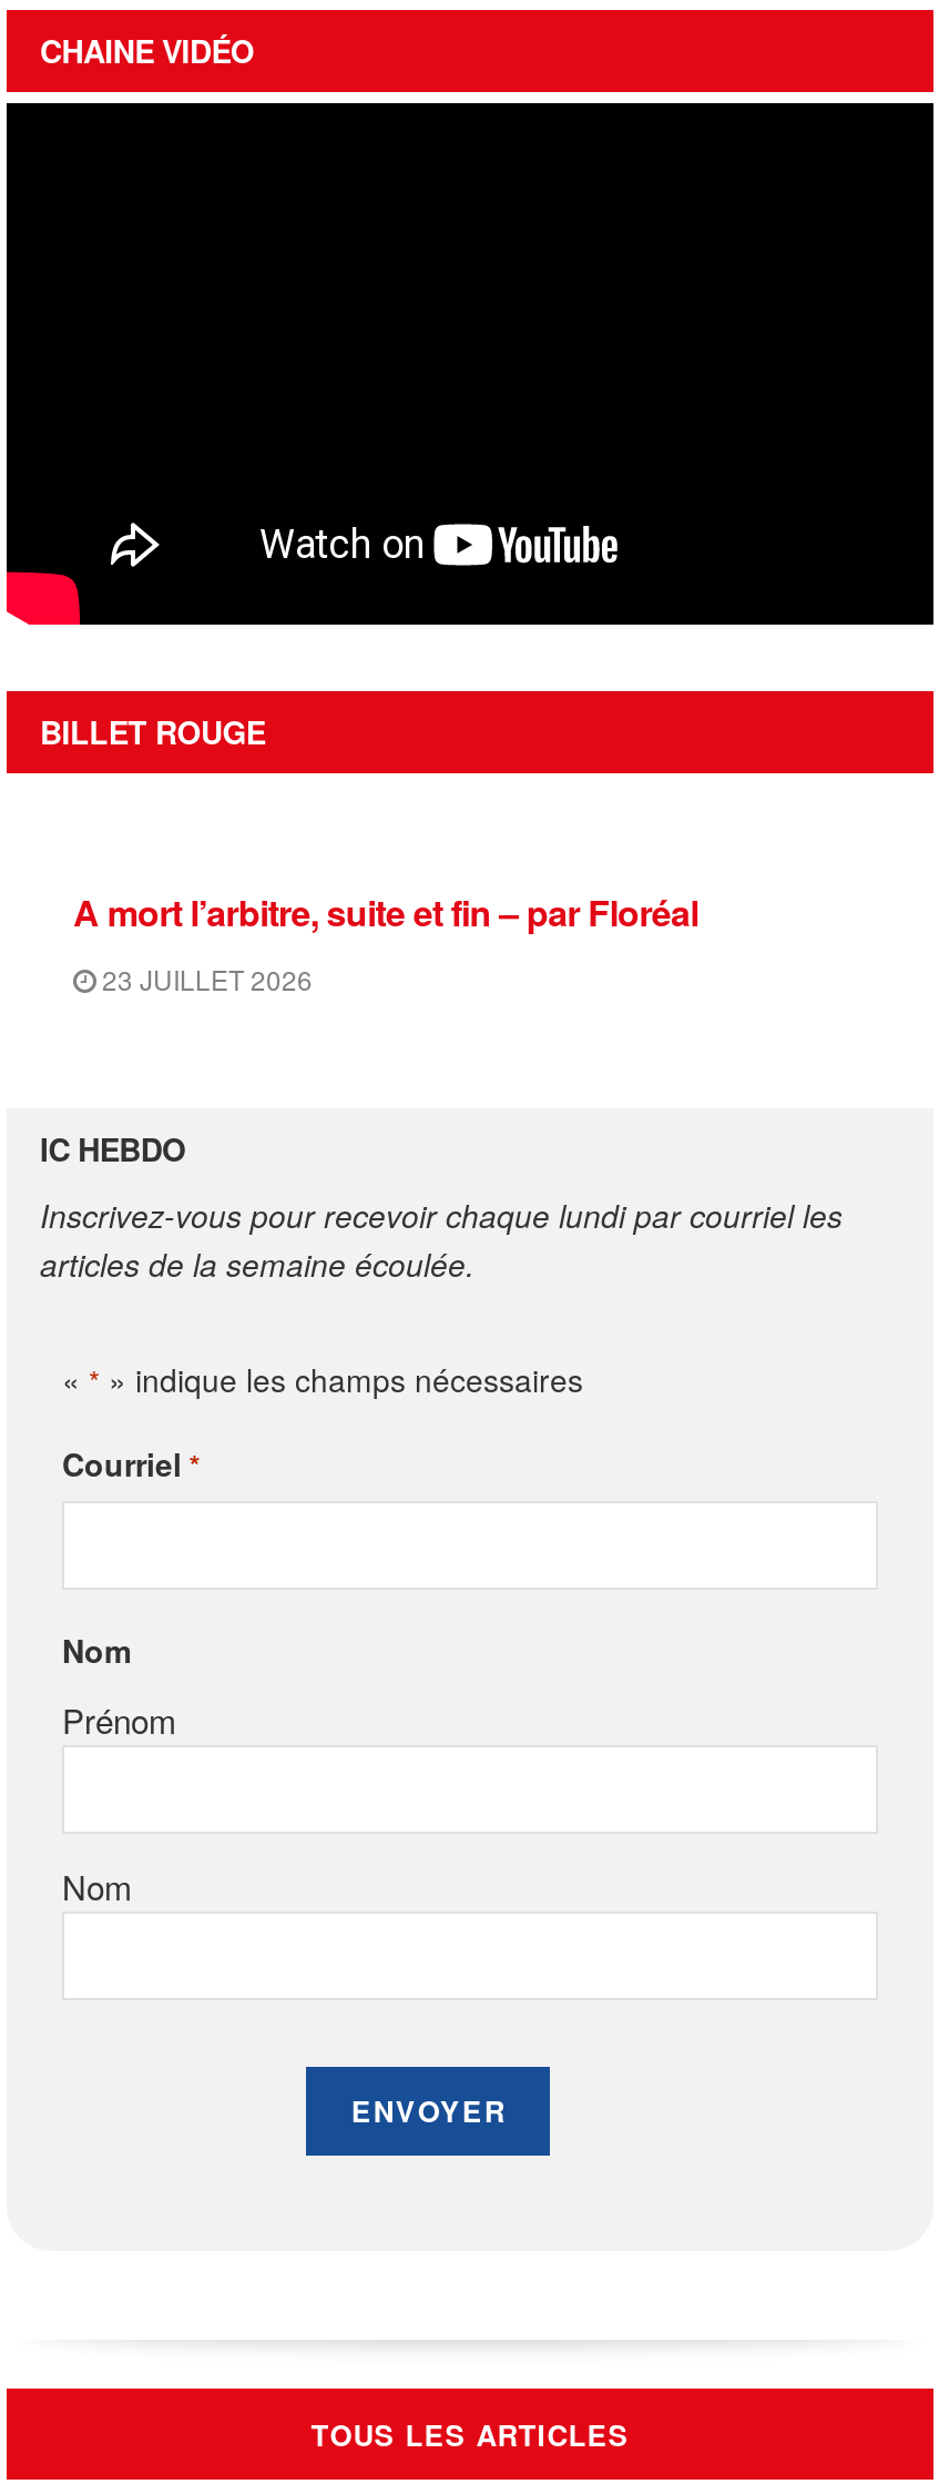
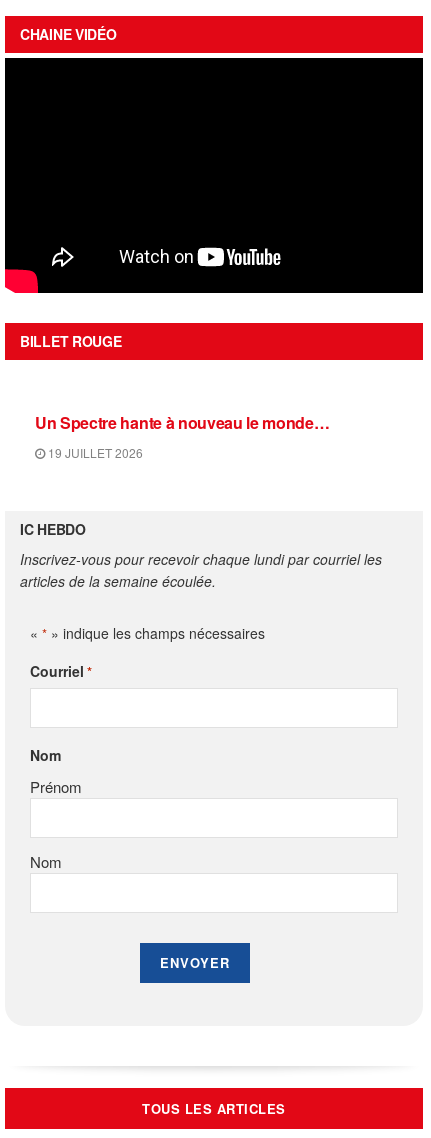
[73,886,698,997] A mort l’arbitre, suite et fin – par Floréal | 23 JUILLET 2026 -> [35,411,329,461] Un Spectre hante à nouveau le monde… | 19 JUILLET 2026

